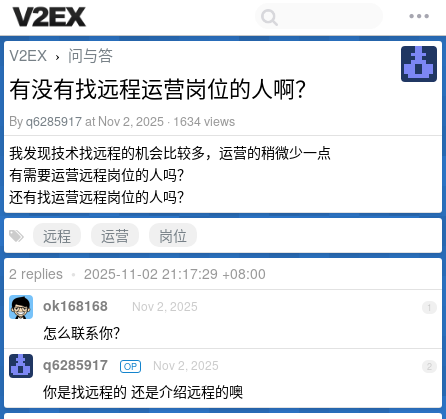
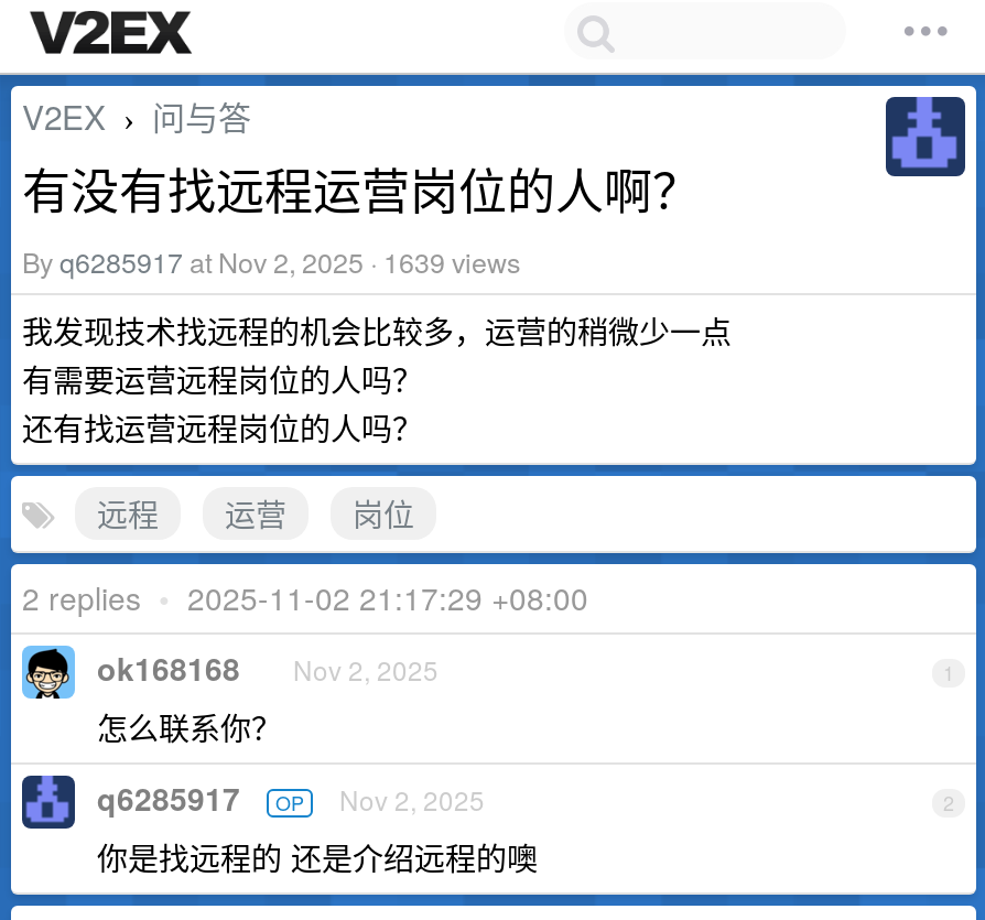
[9,112,235,130] By q6285917 at Nov 2, 2025 · 1634 views -> [22,242,520,282] By q6285917 at Nov 2, 2025 · 1639 views

